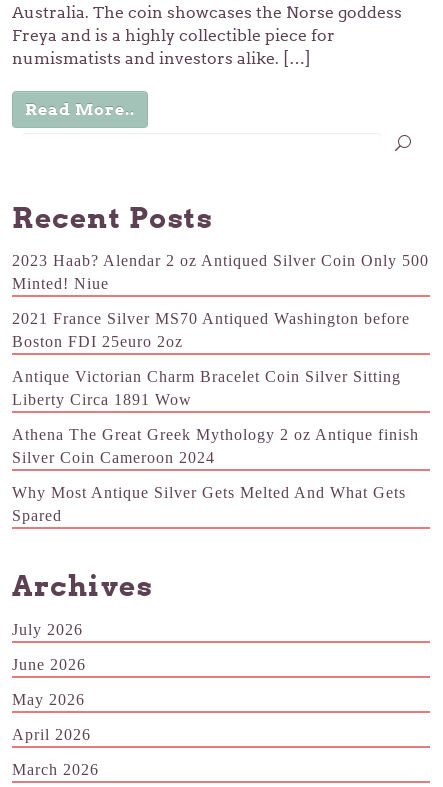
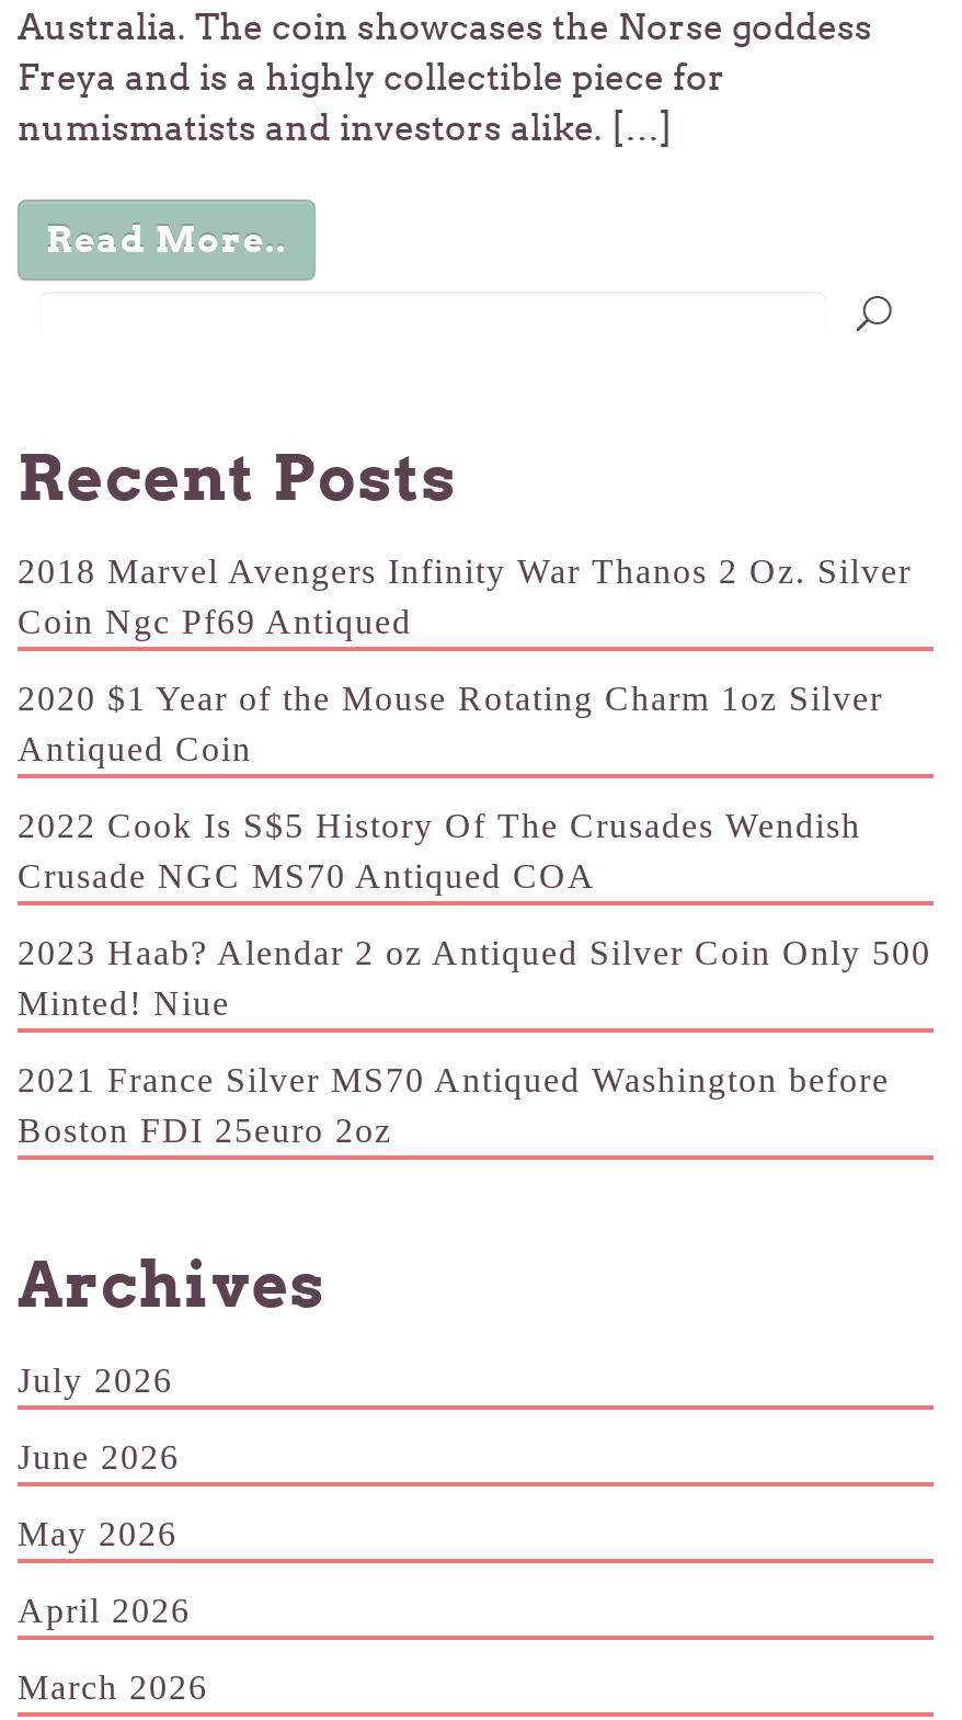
none -> [18,553,912,895] 2018 Marvel Avengers Infinity War Thanos 2 Oz. Silver | Coin Ngc Pf69 Antiqued | 2020 $1 Year of the Mouse Rotating Charm 1oz Silver | Antiqued Coin | 2022 Cook Is S$5 History Of The Crusades Wendish | Crusade NGC MS70 Antiqued COA
moved [12,252,429,350] -> [18,935,931,1150]: 2023 Haab? Alendar 2 oz Antiqued Silver Coin Only 500 | Minted! Niue | 2021 France Silver MS70 Antiqued Washington before | Boston FDI 25euro 2oz
[12,368,419,524] Antique Victorian Charm Bracelet Coin Silver Sitting | Liberty Circa 1891 Wow | Athena The Great Greek Mythology 2 oz Antique finish | Silver Coin Cameroon 2024 | Why Most Antique Silver Gets Melted And What Gets | Spared -> none

